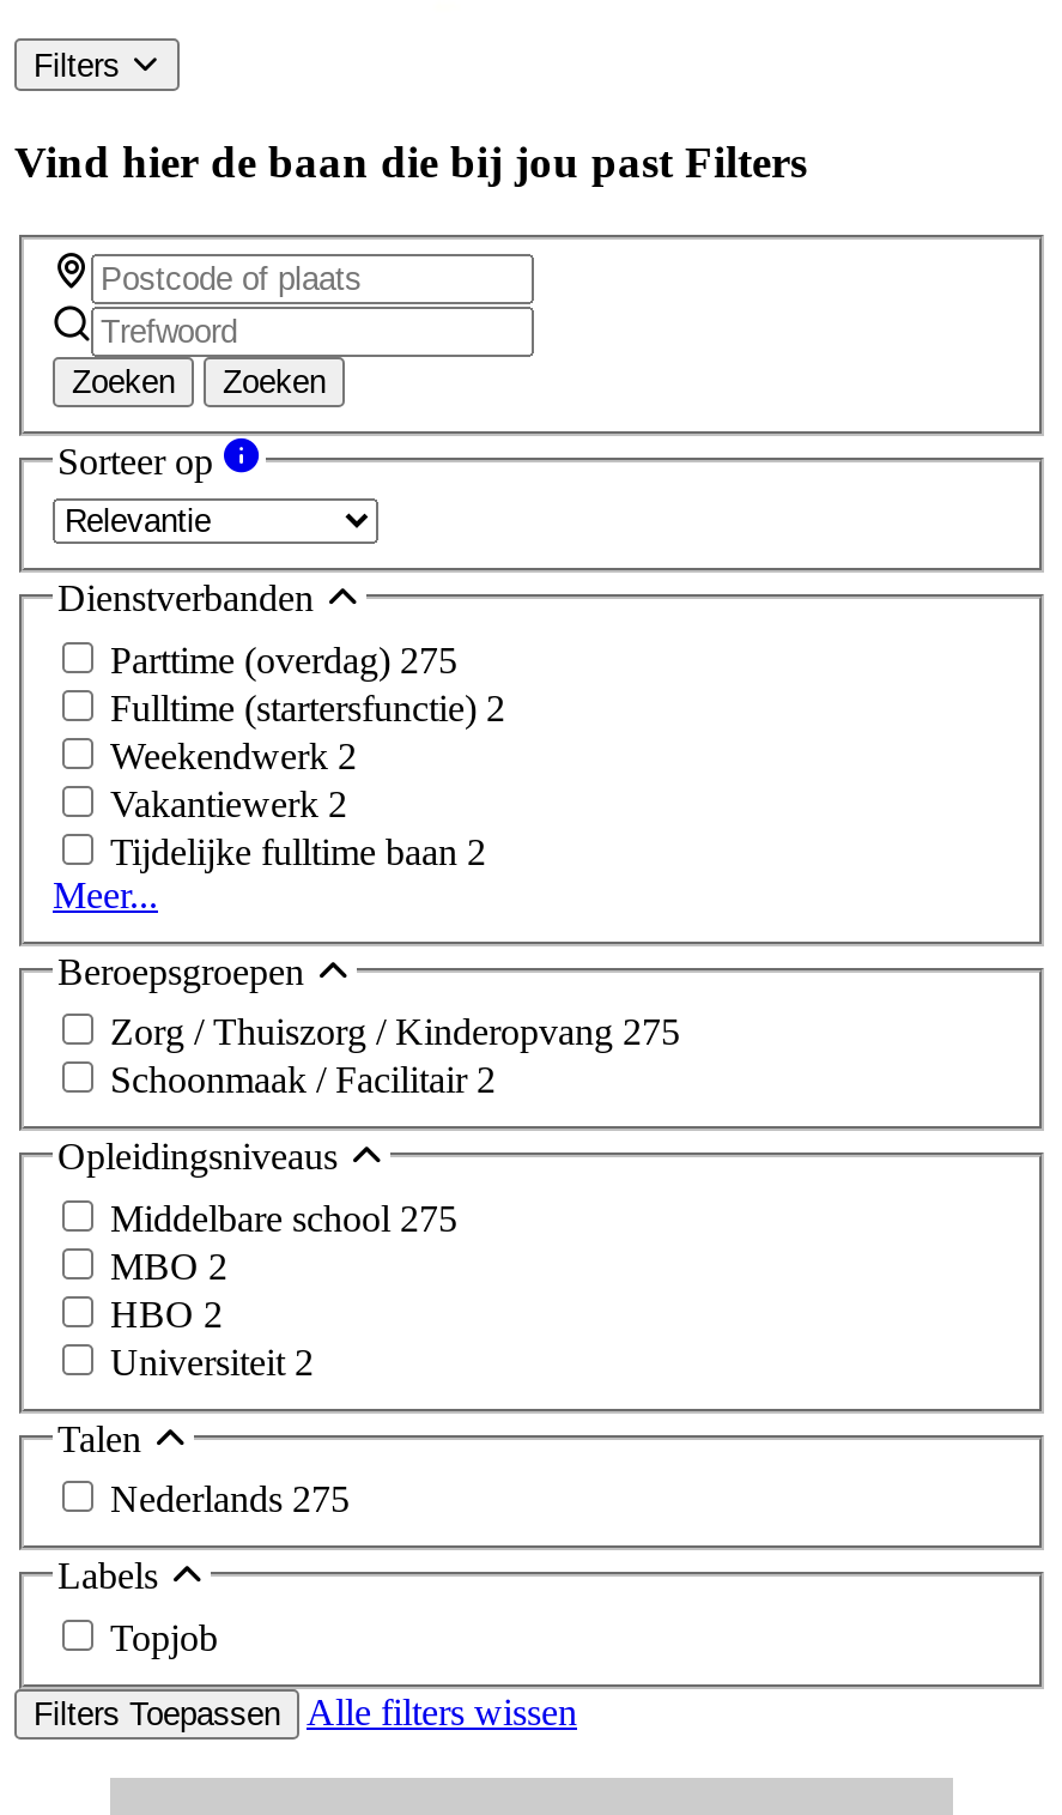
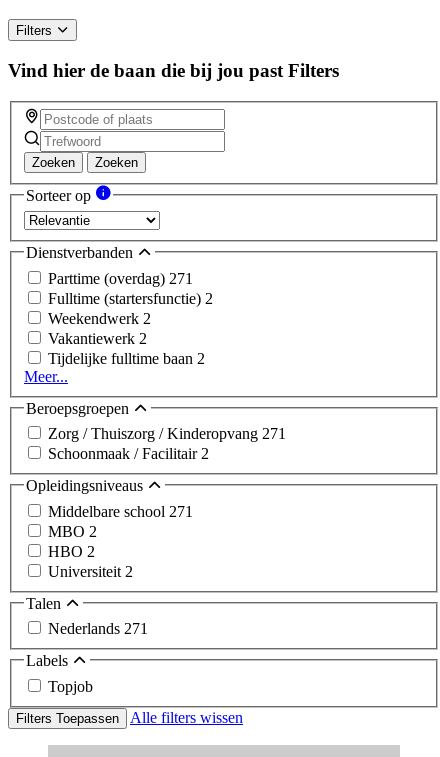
[110,639,457,680] Parttime (overdag) 275 -> [48,270,193,287] Parttime (overdag) 271
[110,1012,680,1052] Zorg / Thuiszorg / Kinderopvang 275 -> [48,425,286,442] Zorg / Thuiszorg / Kinderopvang 271
[110,1198,457,1238] Middelbare school 275 -> [48,503,193,520] Middelbare school 271
[110,1479,350,1520] Nederlands 275 -> [48,620,148,637] Nederlands 271

